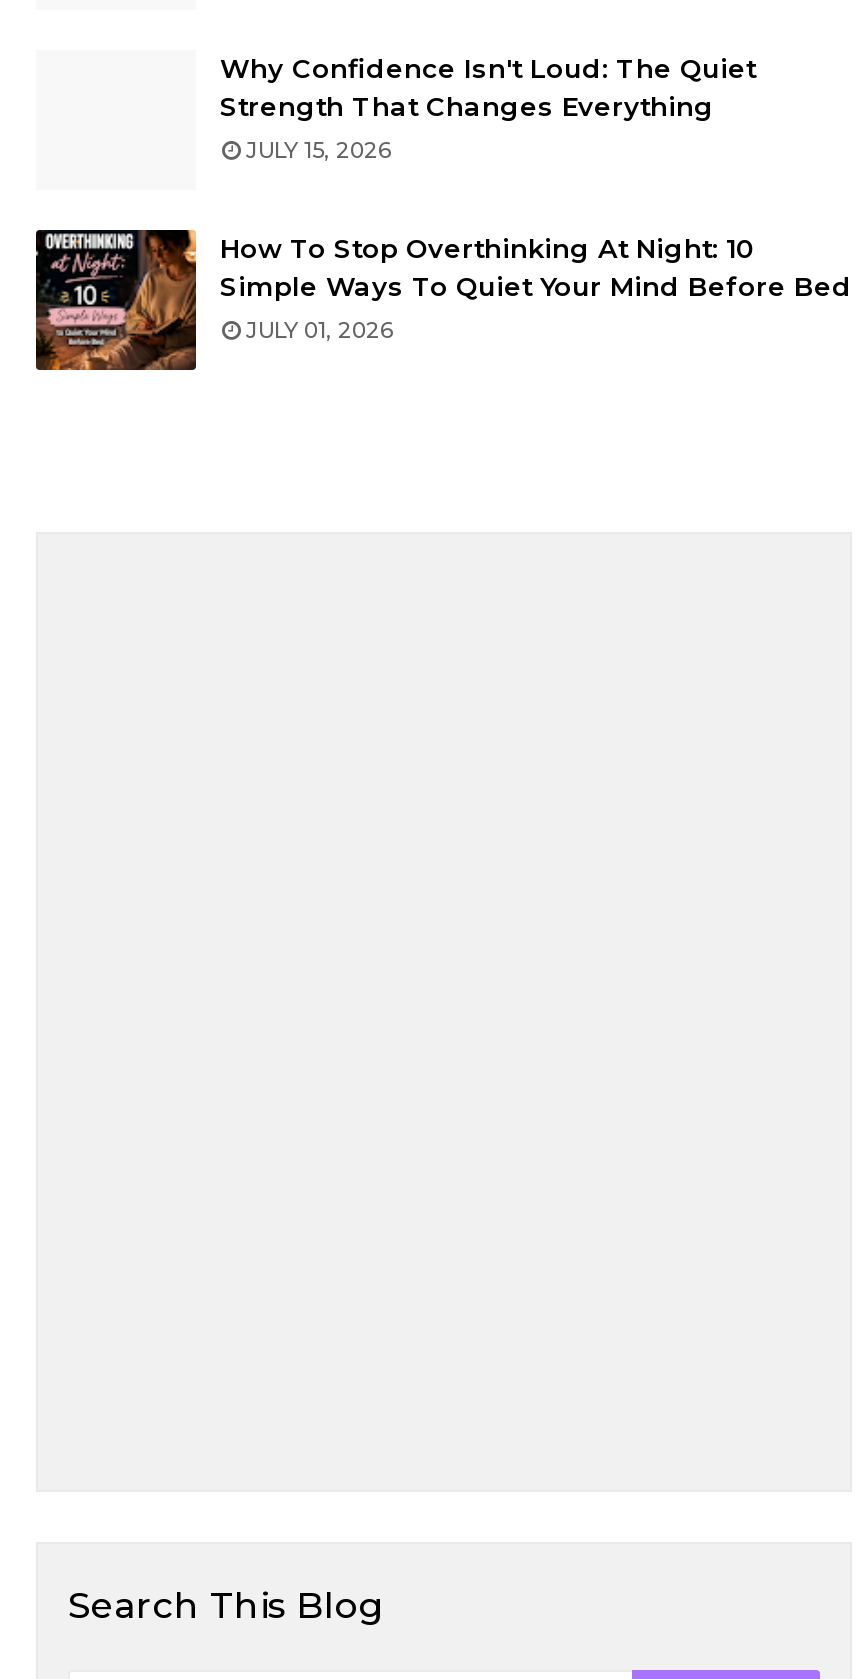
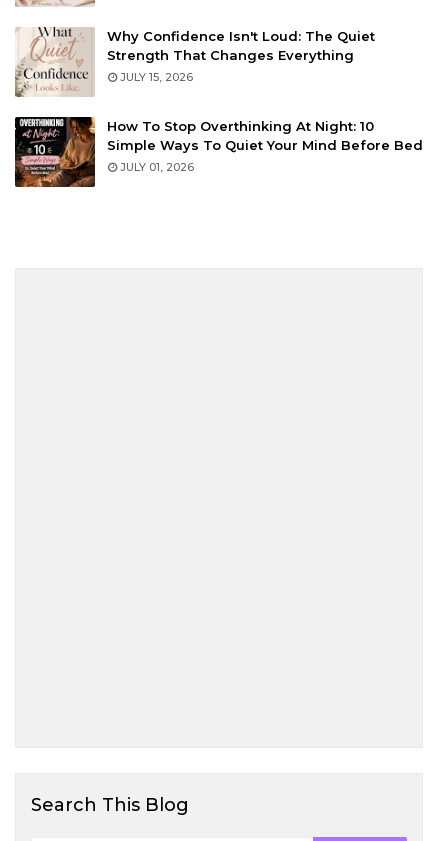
none -> [14,26,95,98] [image]

